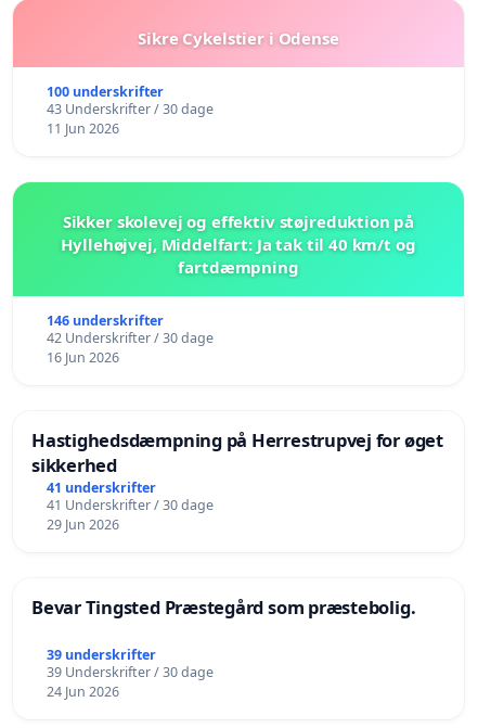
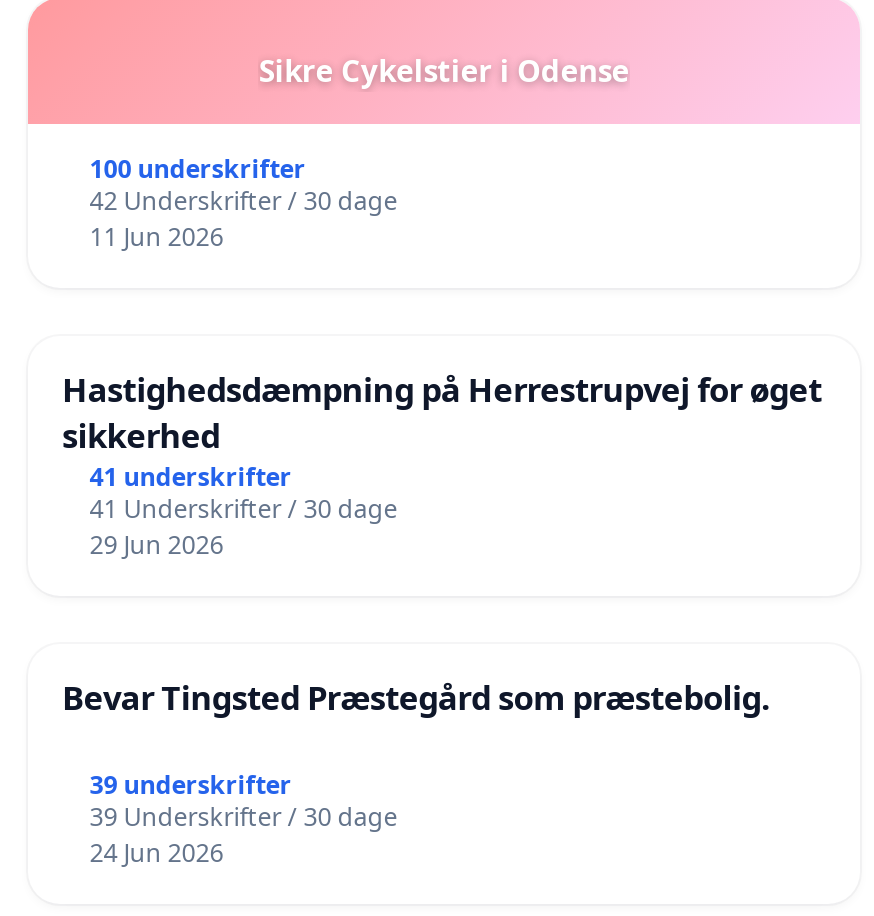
[46,100,213,119] 43 Underskrifter / 30 dage -> none
[12,181,465,367] [image] | Sikker skolevej og effektiv støjreduktion på | Hyllehøjvej, Middelfart: Ja tak til 40 km/t og | fartdæmpning | 146 underskrifter | 16 Jun 2026 -> none
moved [46,329,213,348] -> [90,185,398,219]: 42 Underskrifter / 30 dage

